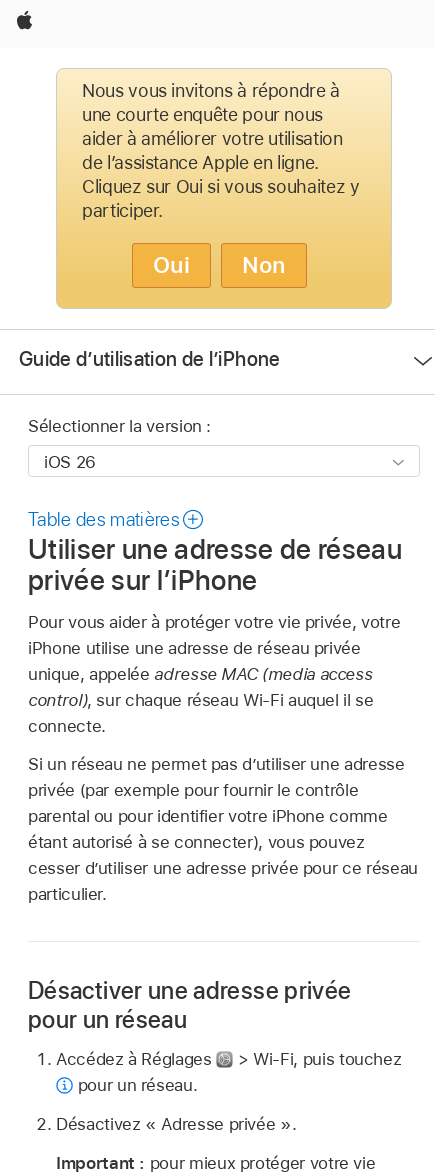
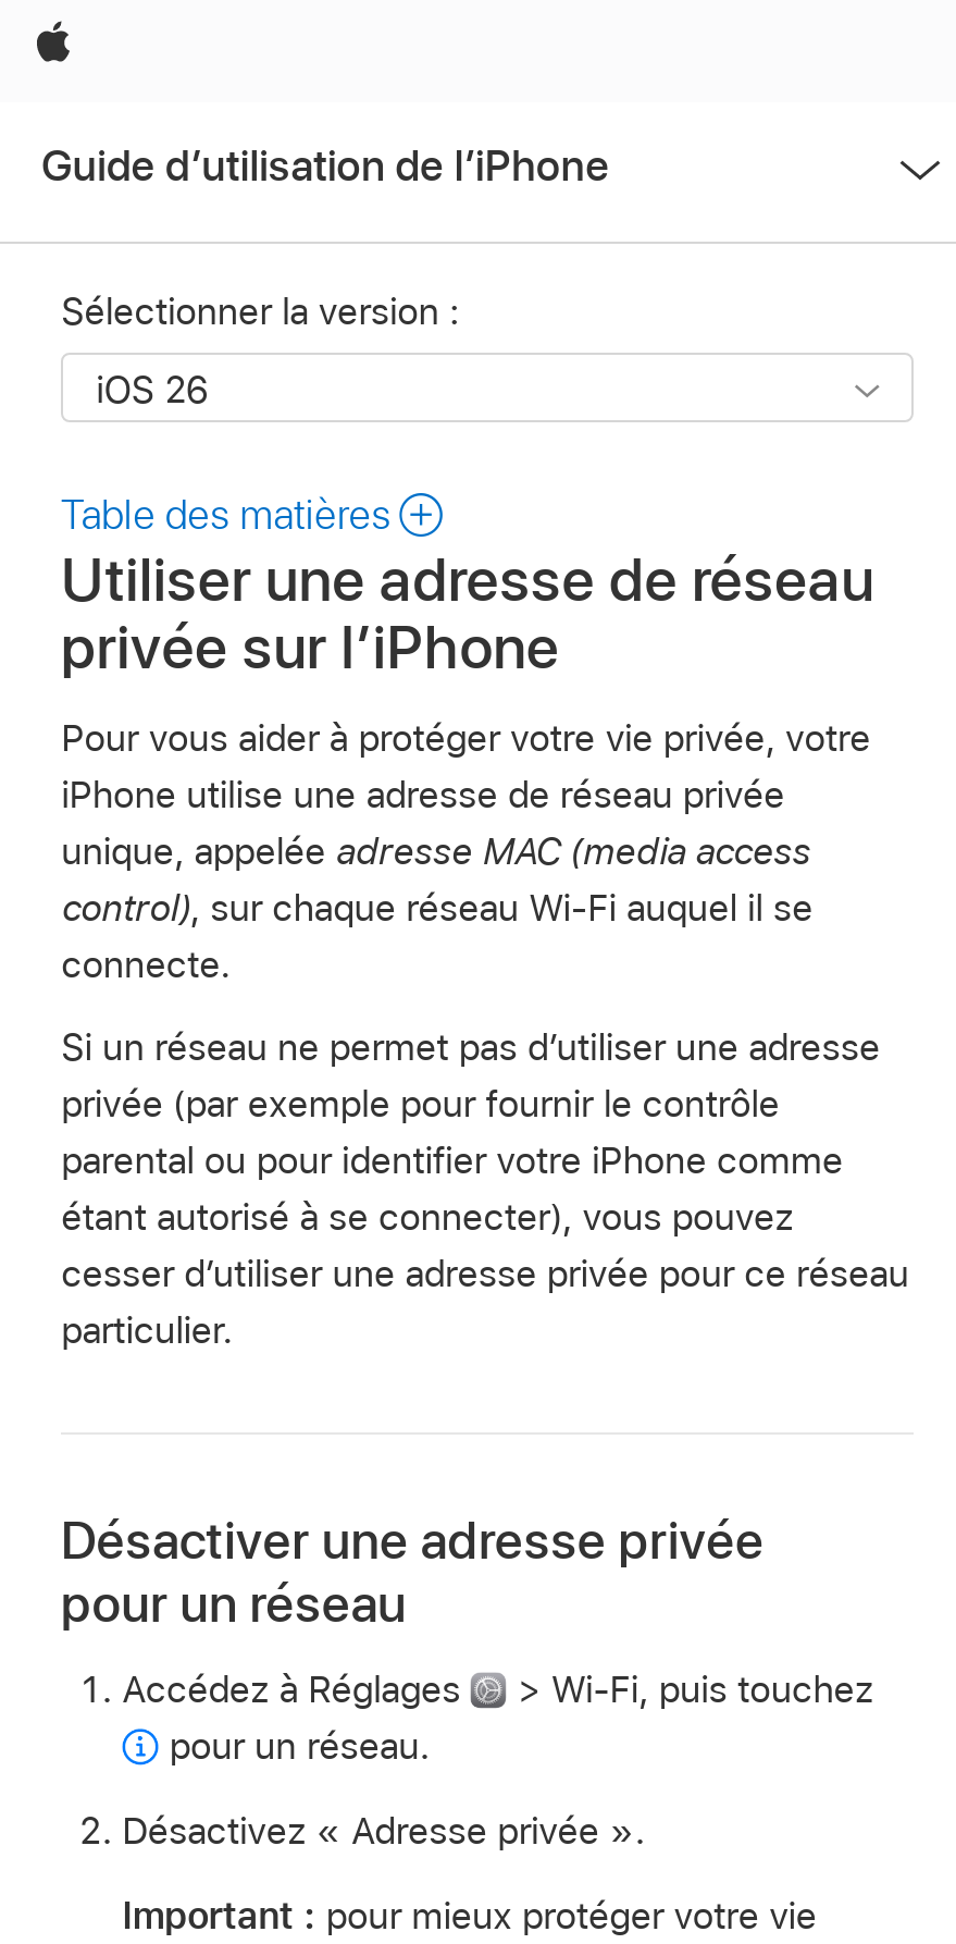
[56,68,392,309] [image] | Nous vous invitons à répondre à | une courte enquête pour nous | aider à améliorer votre utilisation | de l’assistance Apple en ligne. | Cliquez sur Oui si vous souhaitez y | participer. | Oui | Non -> none

